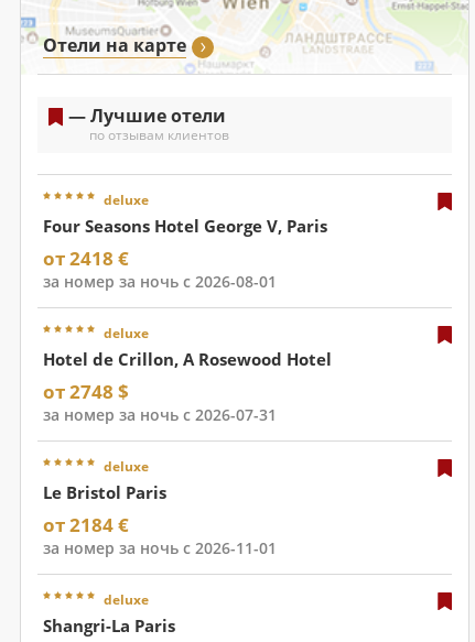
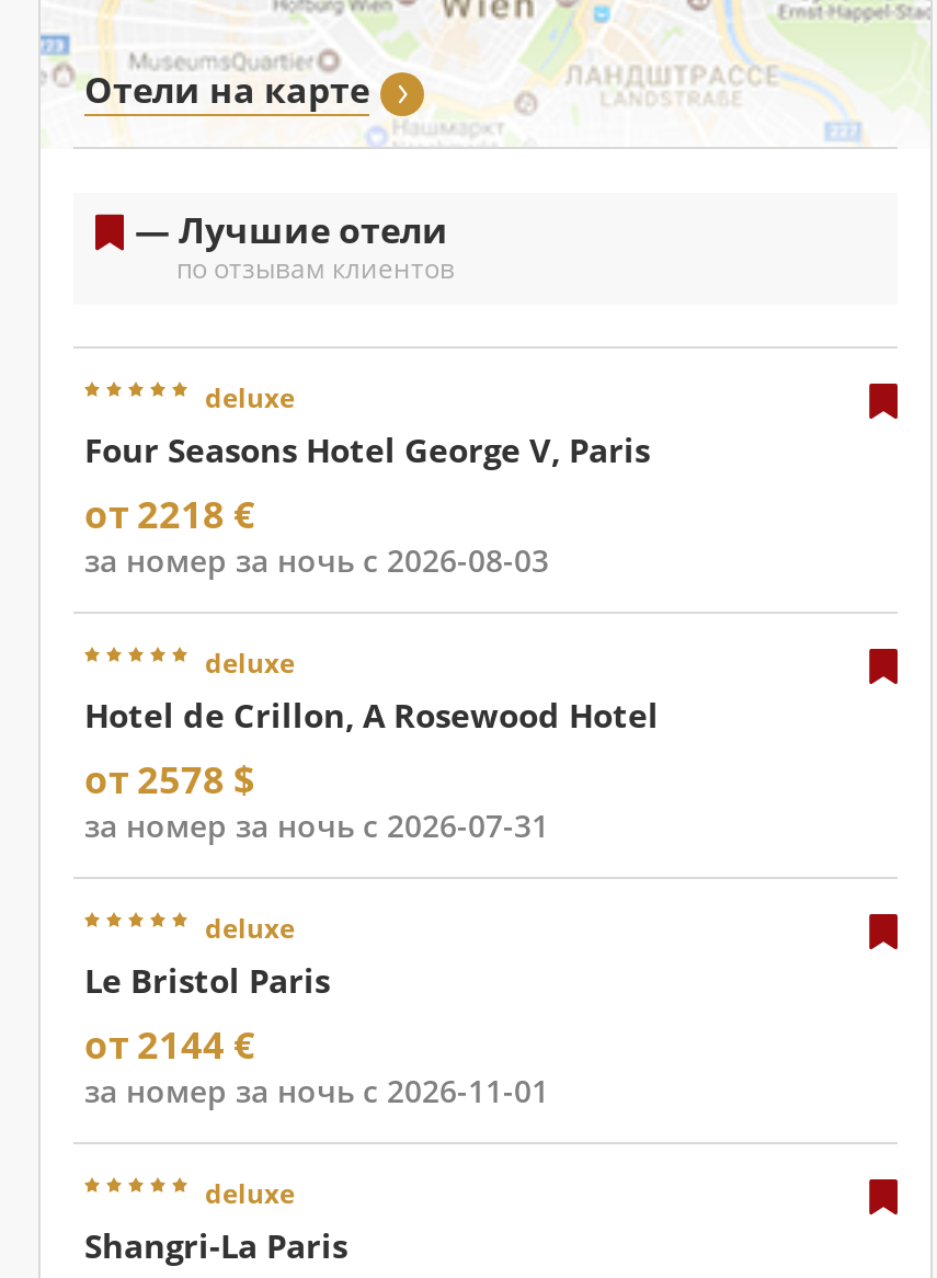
[43,246,129,271] от 2418 € -> [84,489,255,539] от 2218 €
[43,271,277,292] за номер за ночь с 2026-08-01 -> [84,539,549,581] за номер за ночь с 2026-08-03
[43,379,129,404] от 2748 $ -> [84,754,255,805] от 2578 $
[43,512,129,537] от 2184 € -> [84,1019,255,1070] от 2144 €

